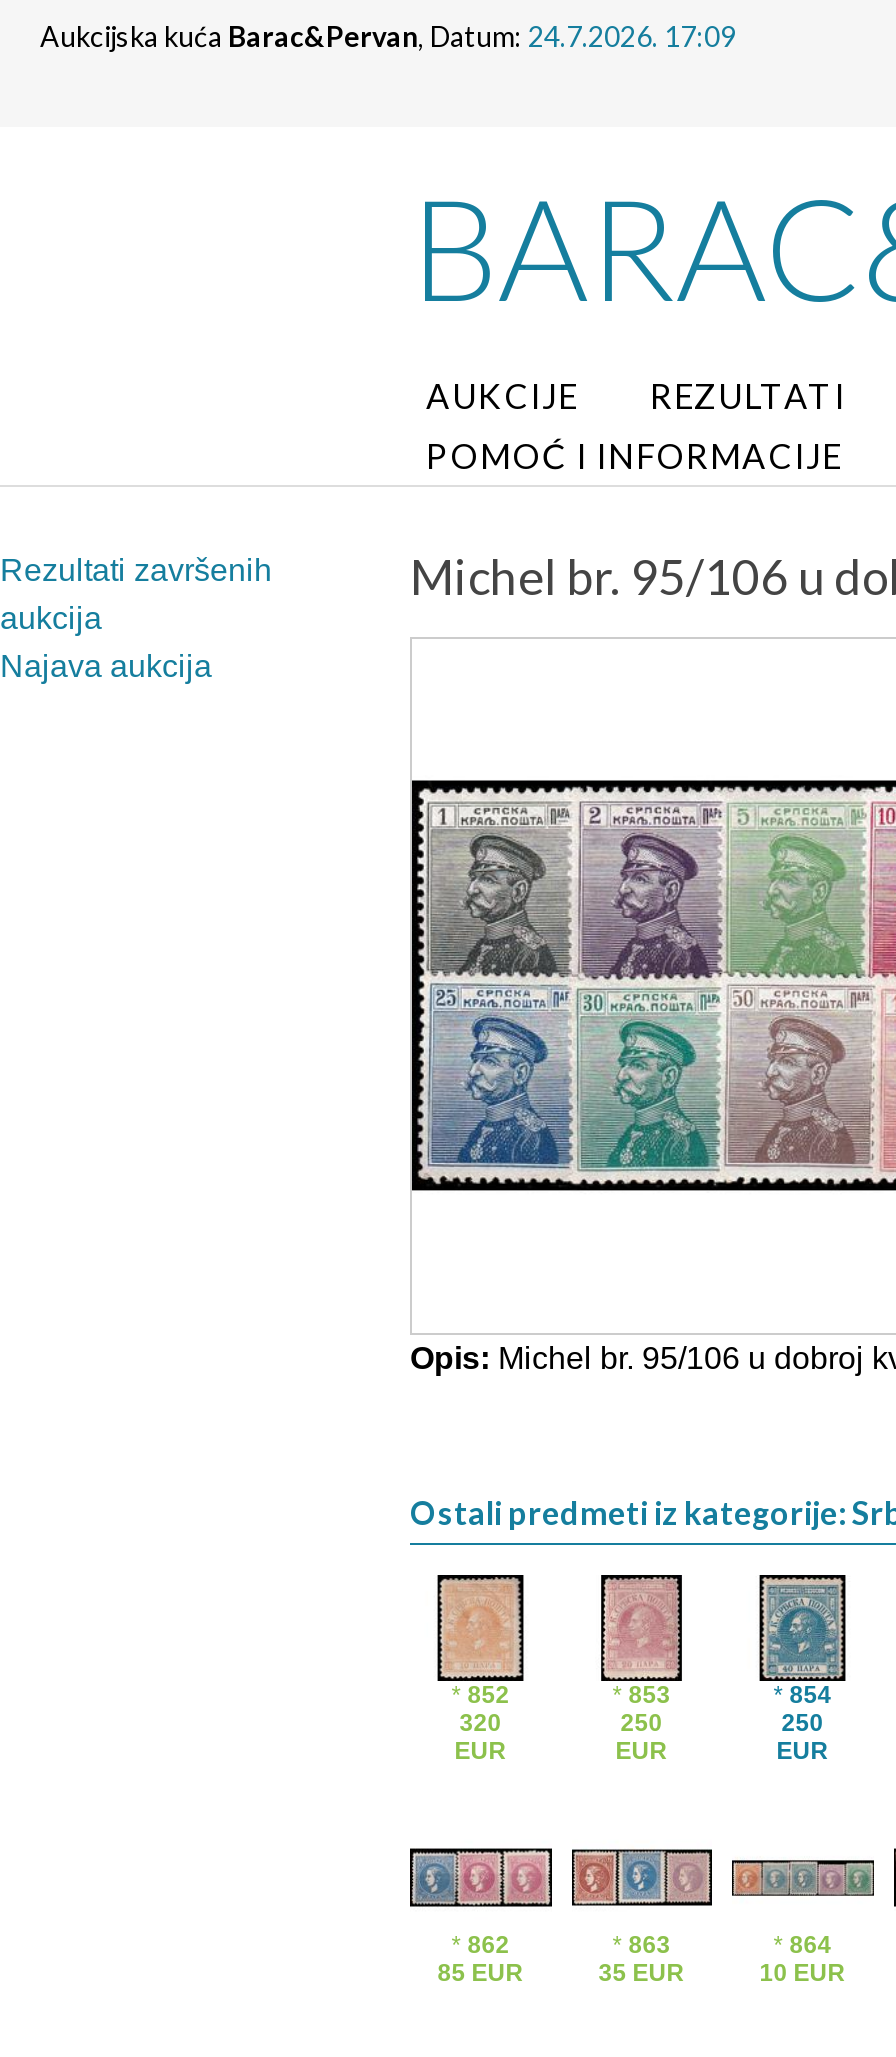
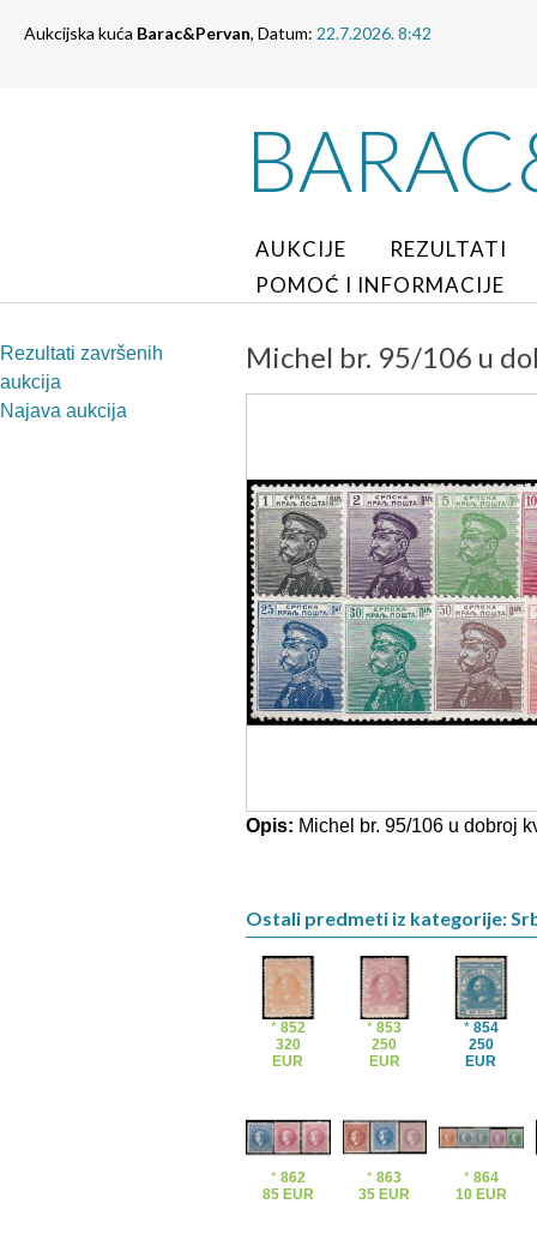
[40,19,736,53] Aukcijska kuća Barac&Pervan, Datum: 24.7.2026. 17:09 -> [24,23,432,43] Aukcijska kuća Barac&Pervan, Datum: 22.7.2026. 8:42

